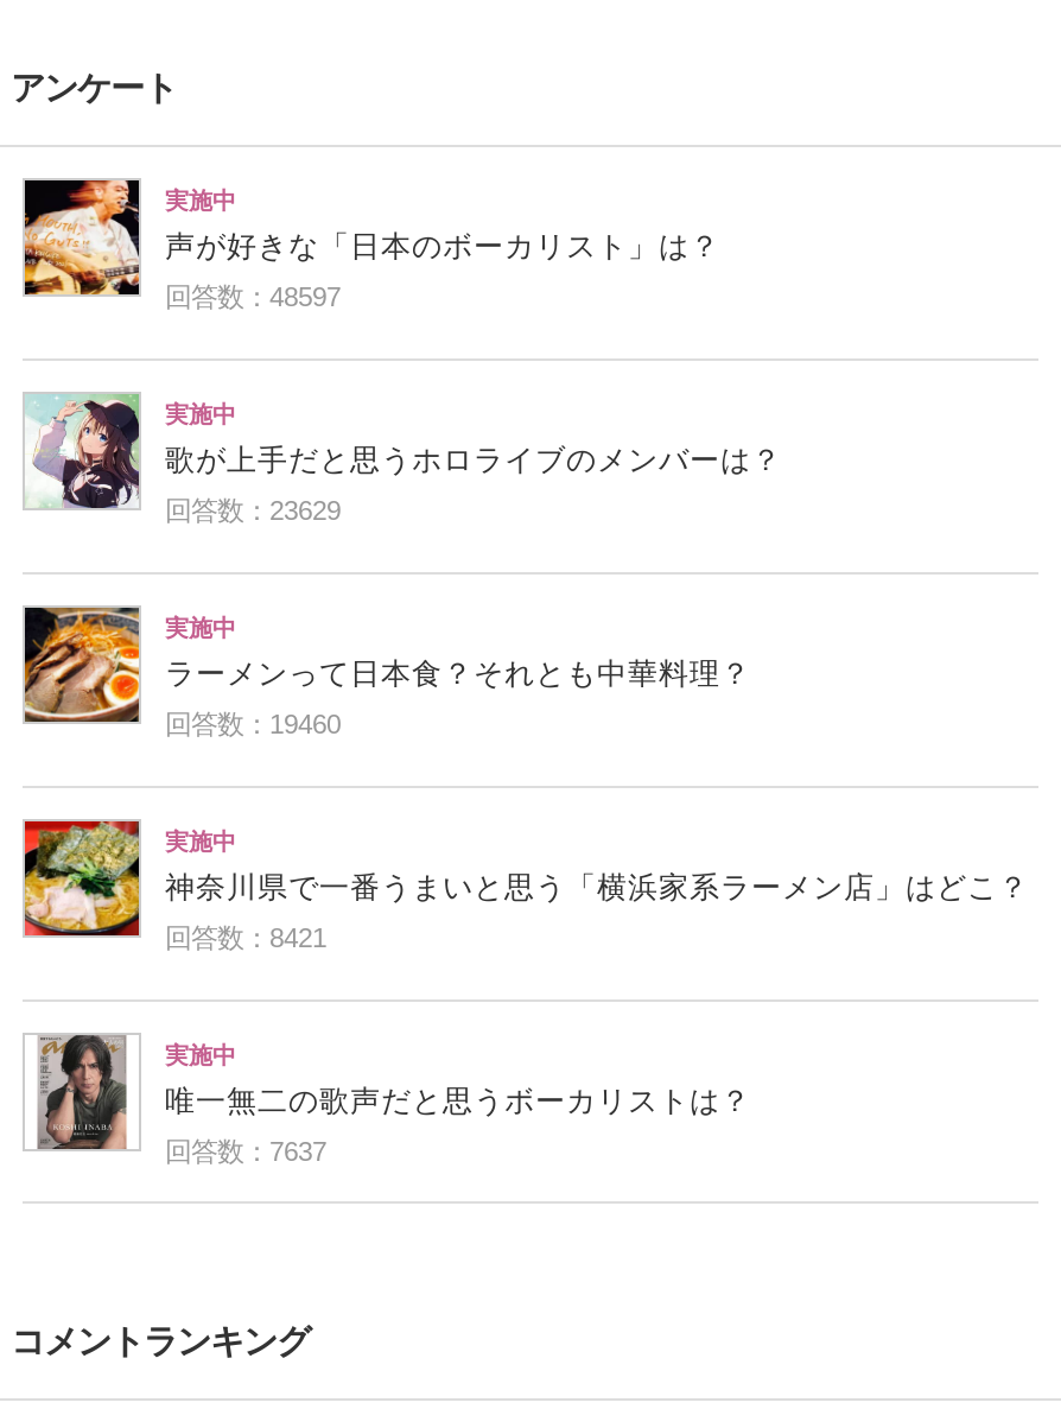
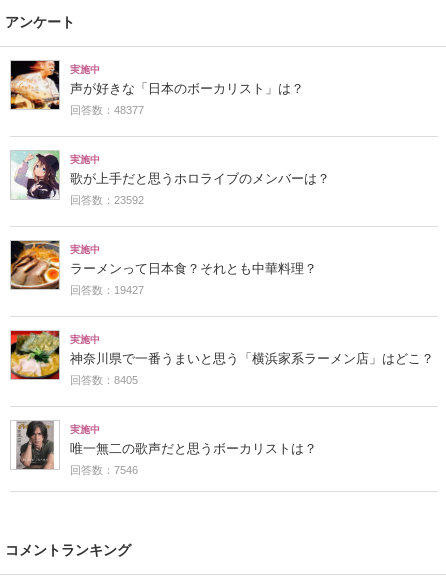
[165,283,341,311] 回答数：48597 -> [70,104,144,116] 回答数：48377
[165,496,341,525] 回答数：23629 -> [70,194,144,206] 回答数：23592
[165,710,341,738] 回答数：19460 -> [70,284,144,296] 回答数：19427
[165,924,326,952] 回答数：8421 -> [70,374,138,386] 回答数：8405
[165,1137,326,1166] 回答数：7637 -> [70,464,138,476] 回答数：7546

